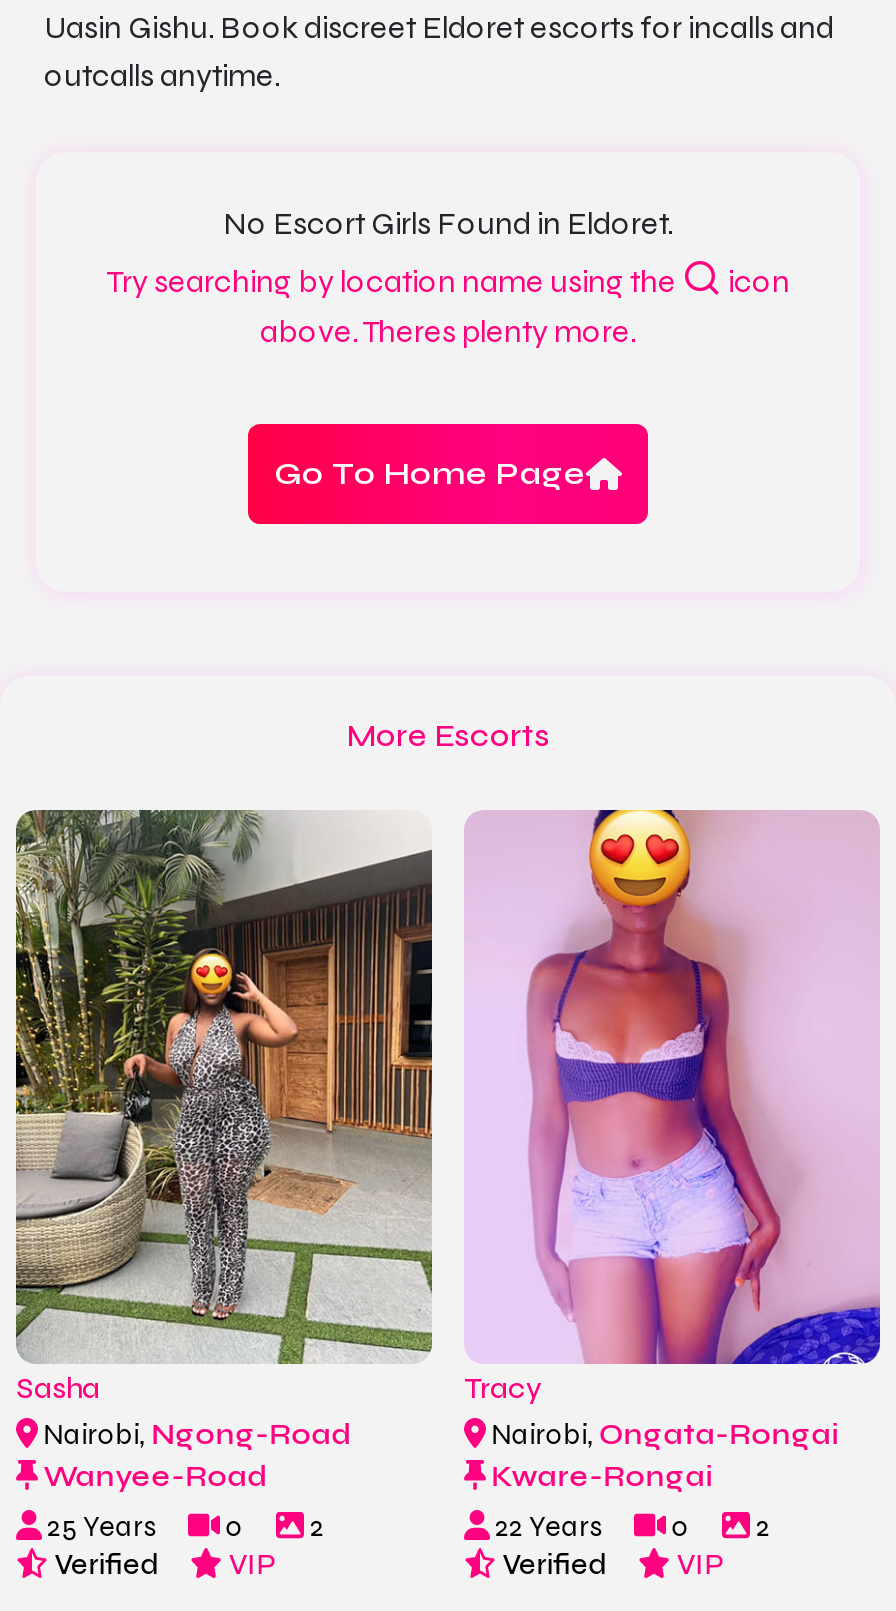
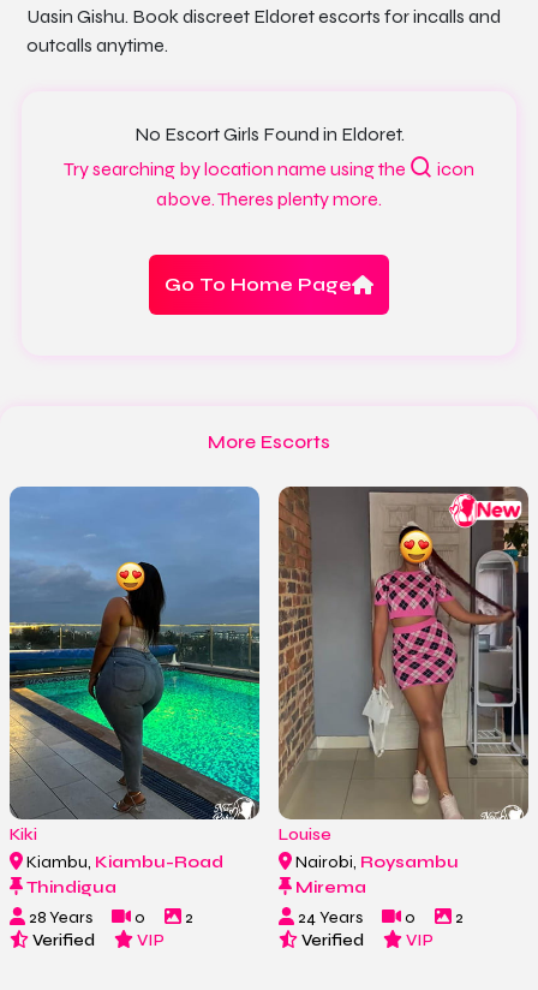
[14,808,434,1494] [image] | Sasha | Nairobi, Ngong-Road | Wanyee-Road -> [8,485,261,897] [image] | Kiki | Kiambu, Kiambu-Road | Thindigua
[464,808,882,1494] [image] | Tracy | Nairobi, Ongata-Rongai | Kware-Rongai -> [277,485,530,897] [image] | Louise | Nairobi, Roysambu | Mirema
[41,1510,155,1544] 25 Years -> [25,907,92,927] 28 Years
[489,1510,601,1544] 22 Years -> [294,907,362,927] 24 Years

